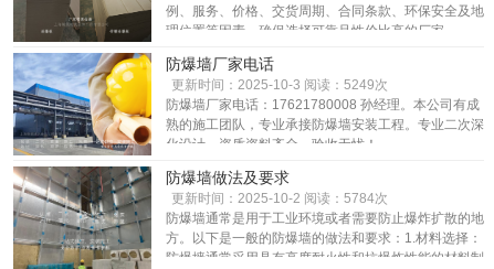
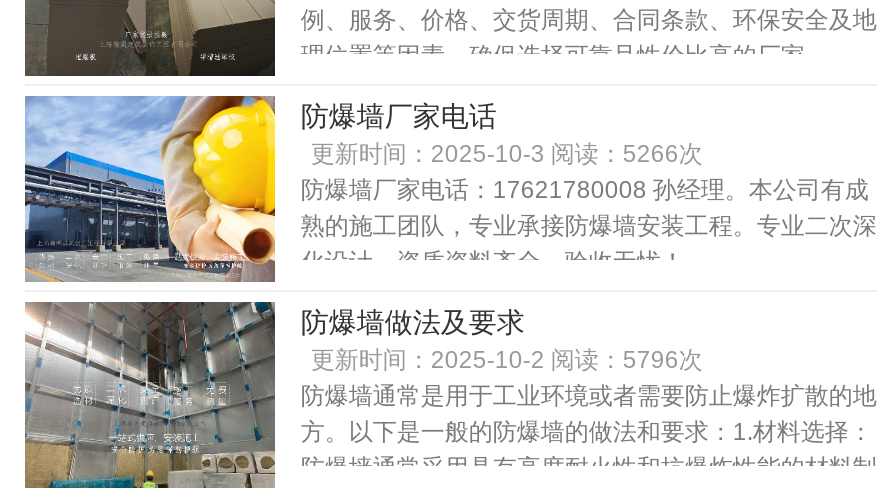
[171,77,388,92] 更新时间：2025-10-3 阅读：5249次 -> [311,139,703,167] 更新时间：2025-10-3 阅读：5266次
[171,191,388,206] 更新时间：2025-10-2 阅读：5784次 -> [311,346,703,374] 更新时间：2025-10-2 阅读：5796次

